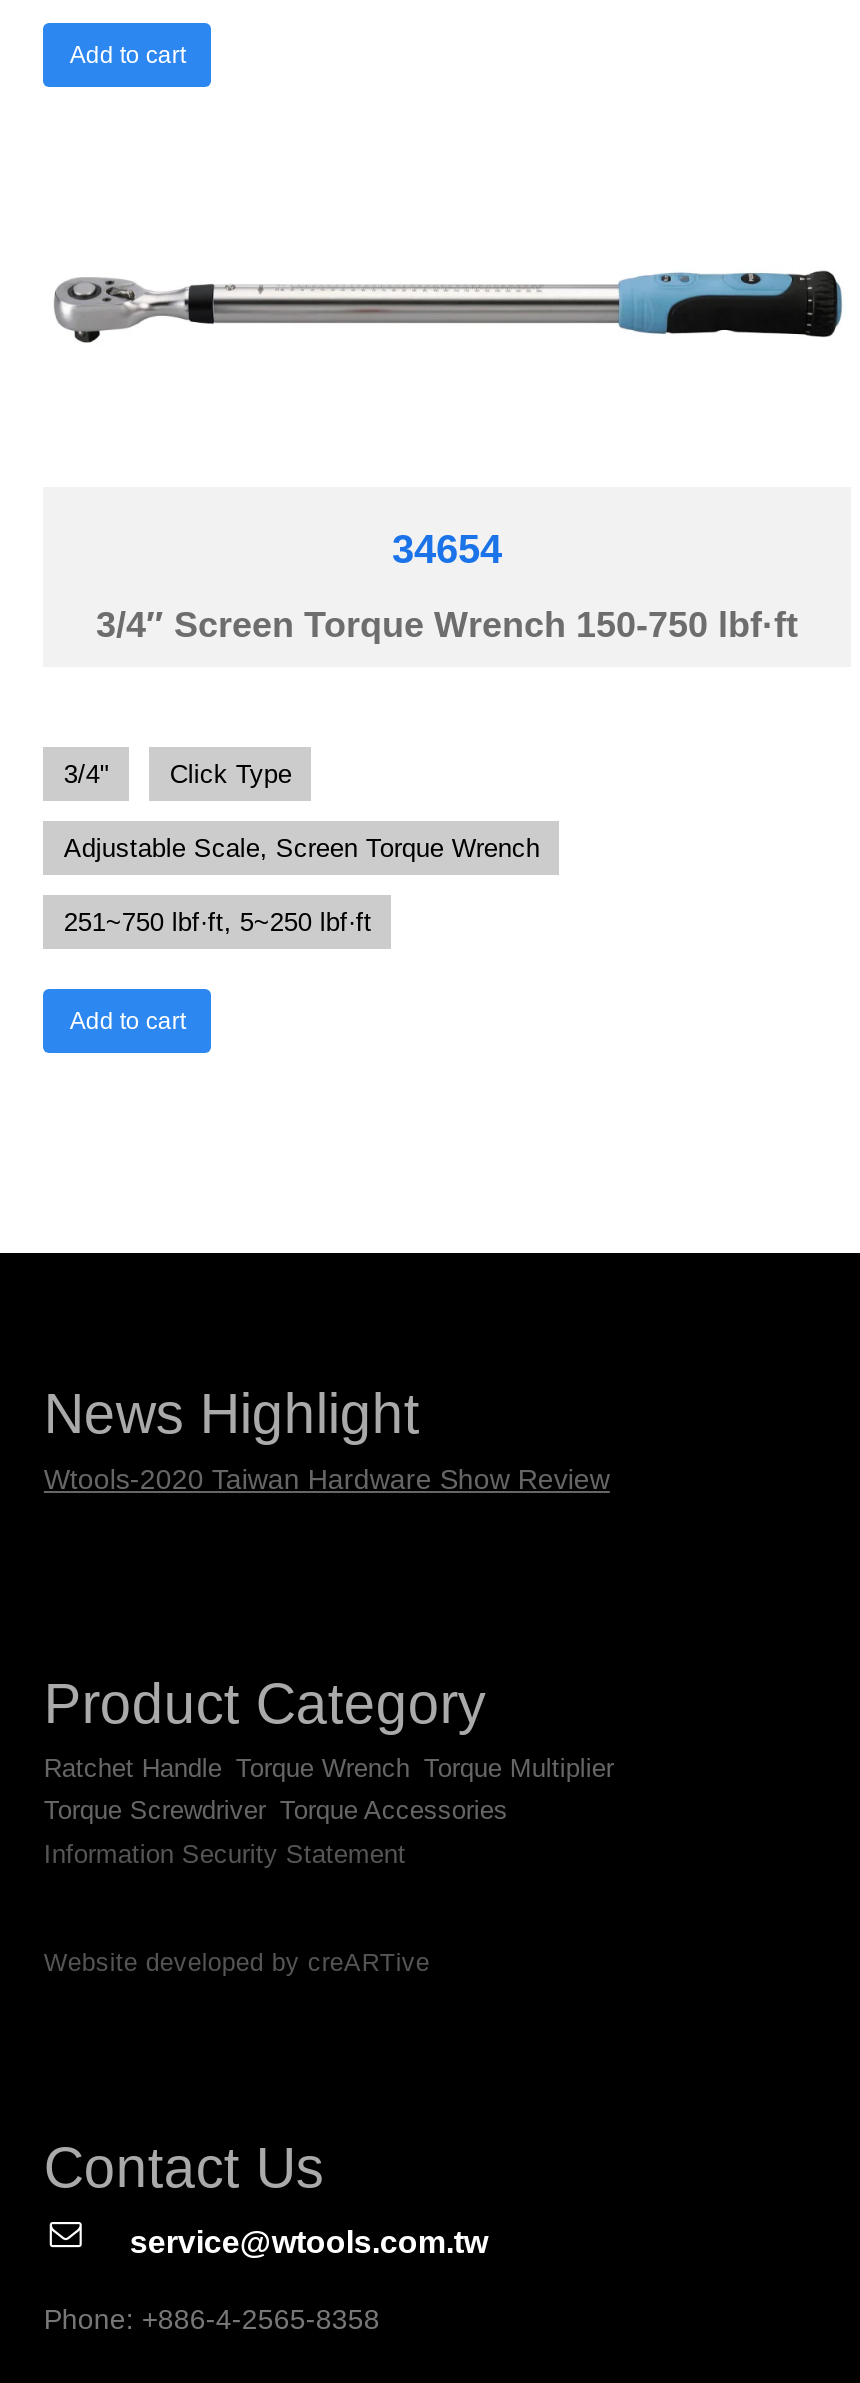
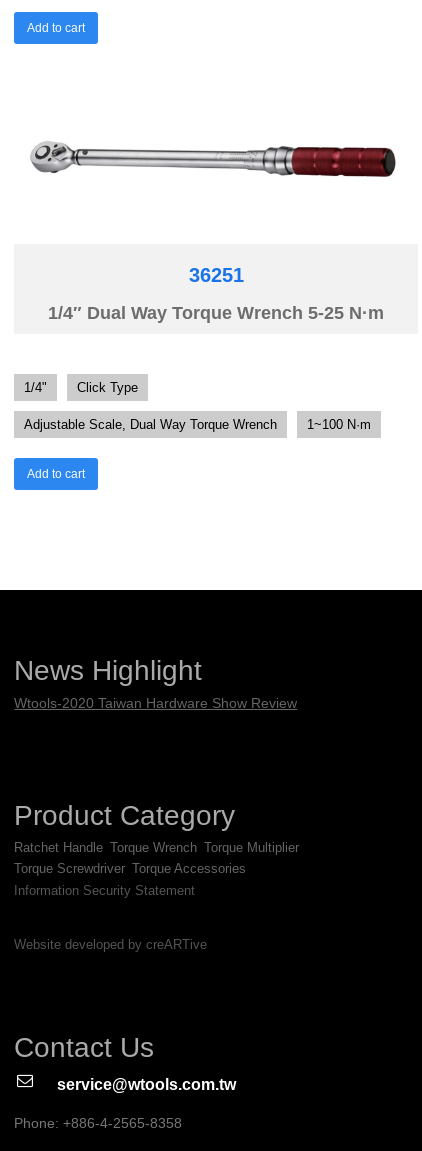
[53,268,843,352] [image] -> [20,137,413,178] [image]
[392,527,502,571] 34654 -> [188,264,243,286] 36251
[96,605,798,645] 3/4″ Screen Torque Wrench 150-750 lbf·ft -> [48,303,384,323] 1/4″ Dual Way Torque Wrench 5-25 N·m
[64,759,110,789] 3/4" -> [24,380,47,395] 1/4"
[64,833,540,937] Adjustable Scale, Screen Torque Wrench | 251~750 lbf·ft, 5~250 lbf·ft -> [24,417,371,432] Adjustable Scale, Dual Way Torque Wrench | 1~100 N·m

